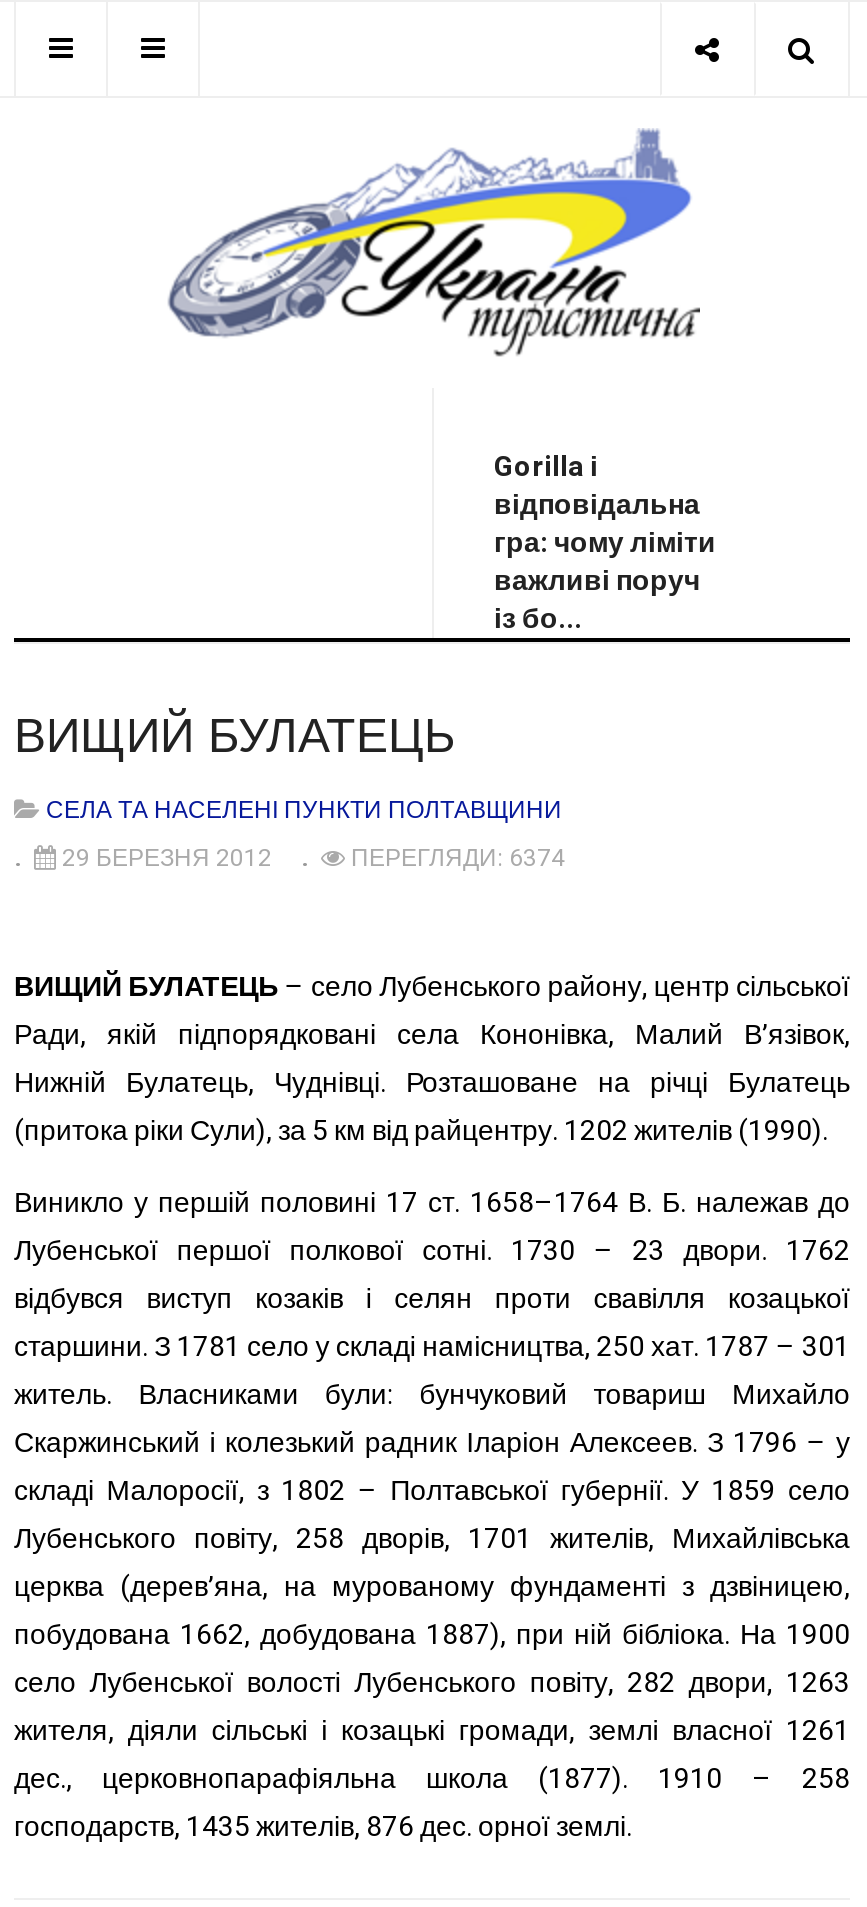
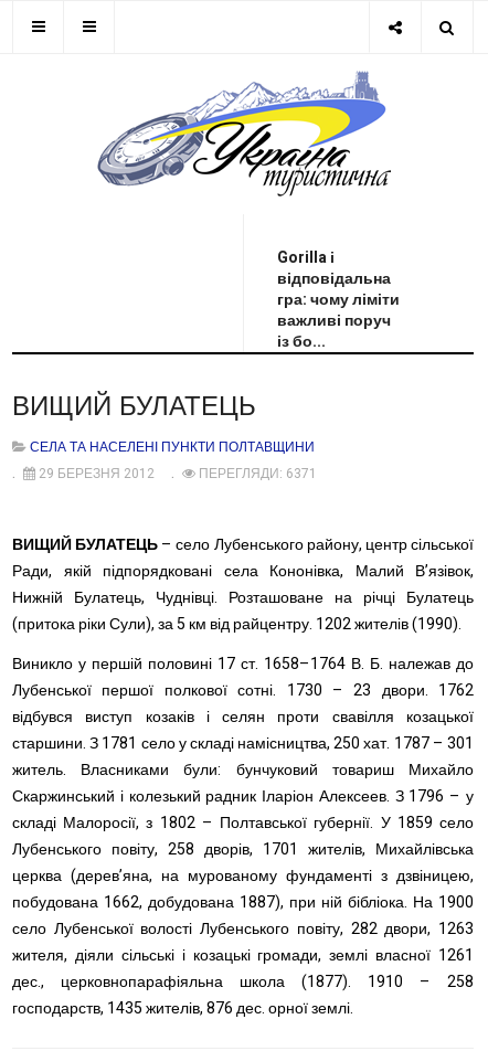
[351,839,565,875] ПЕРЕГЛЯДИ: 6374 -> [198,463,316,483] ПЕРЕГЛЯДИ: 6371

